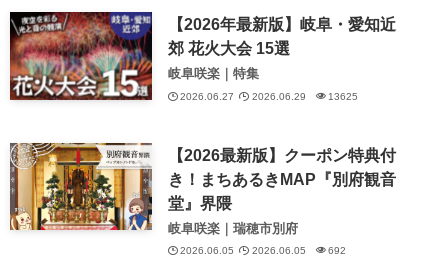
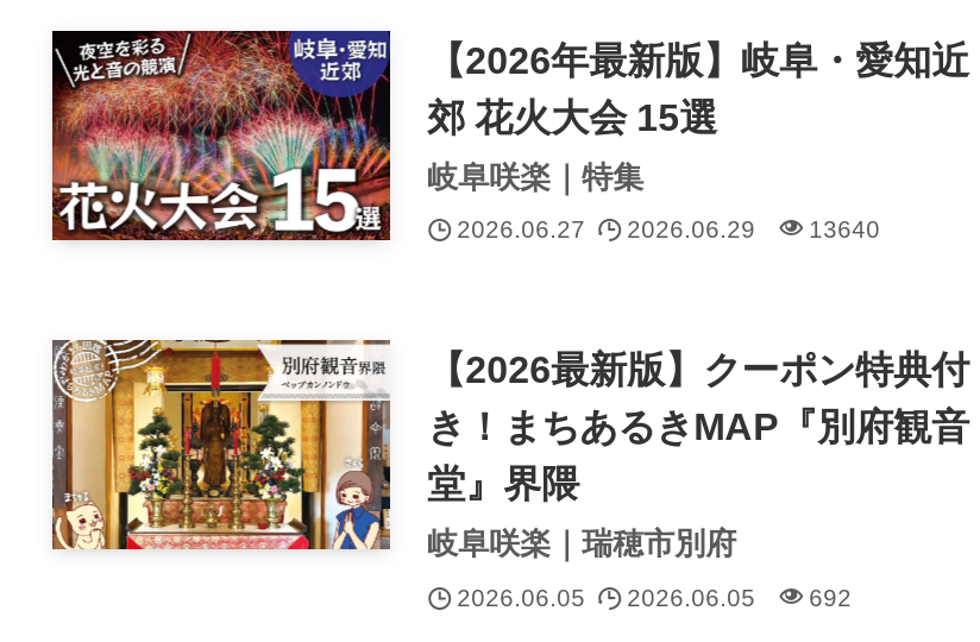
[328,91,358,102] 13625 -> [809,217,880,243] 13640

